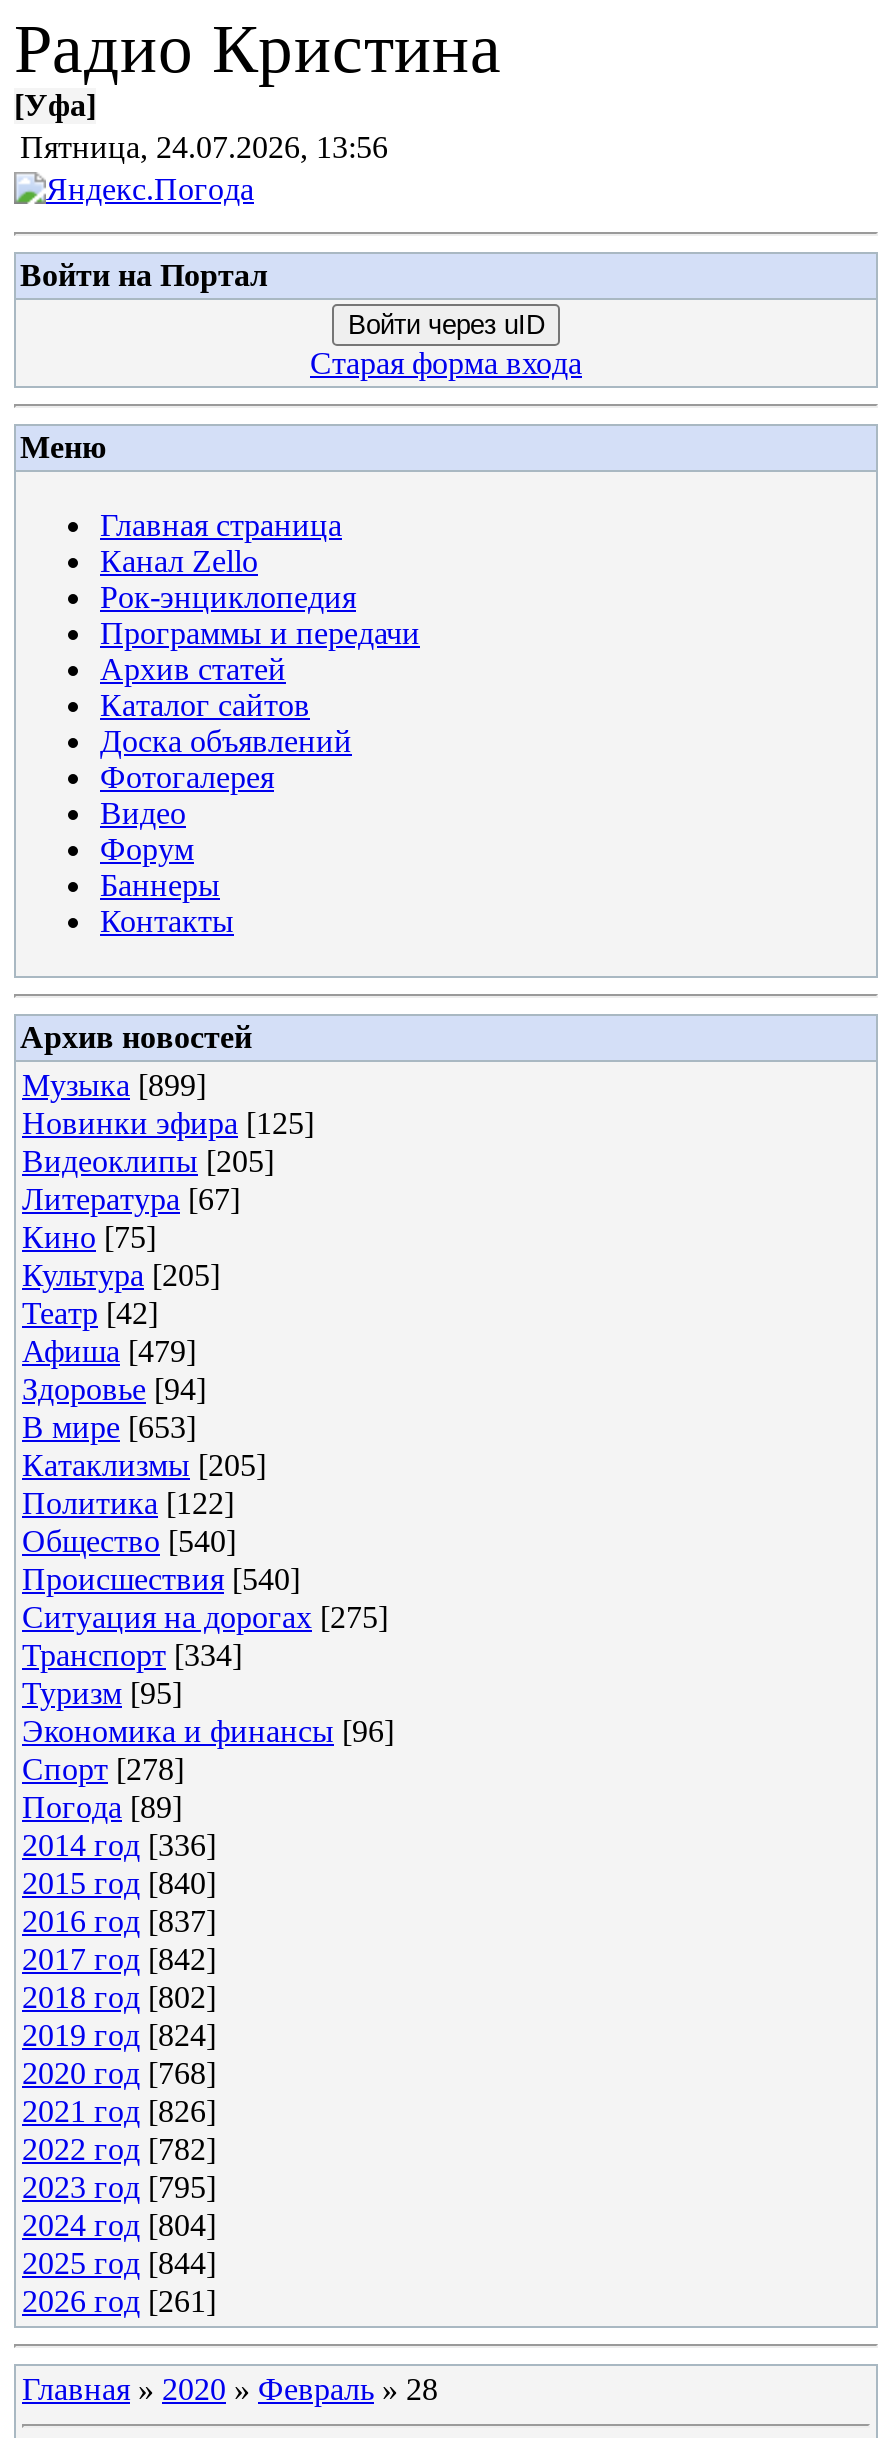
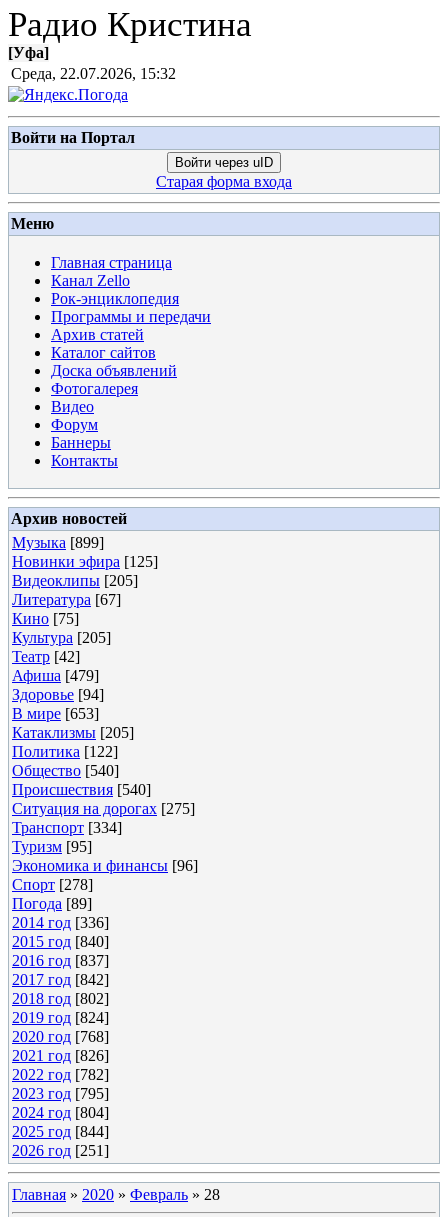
[20,130,388,164] Пятница, 24.07.2026, 13:56 -> [11,65,176,82] Среда, 22.07.2026, 15:32
[22,2284,216,2318] 2026 год [261] -> [12,1142,109,1159] 2026 год [251]

